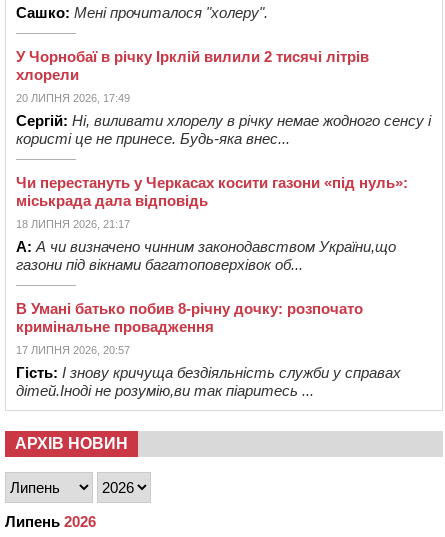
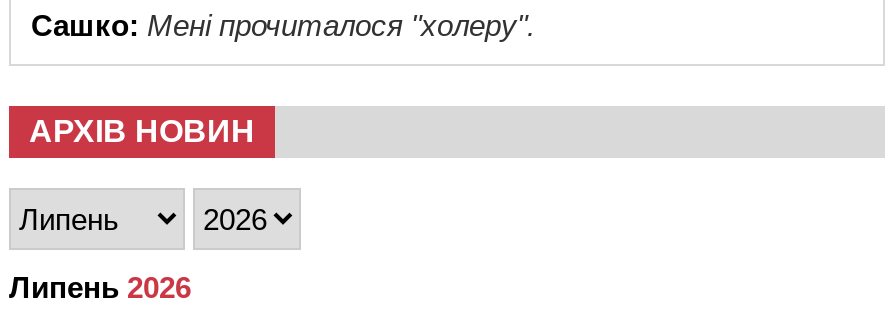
[16,48,431,399] У Чорнобаї в річку Ірклій вилили 2 тисячі літрів | хлорели | 20 ЛИПНЯ 2026, 17:49 | Сергій: Ні, виливати хлорелу в річку немае жодного сенсу і | користі це не принесе. Будь-яка внес... | Чи перестануть у Черкасах косити газони «під нуль»: | міськрада дала відповідь | 18 ЛИПНЯ 2026, 21:17 | А: А чи визначено чинним законодавством України,що | газони під вікнами багатоповерхівок об... | В Умані батько побив 8-річну дочку: розпочато | кримінальне провадження | 17 ЛИПНЯ 2026, 20:57 | Гість: І знову кричуща бездіяльність служби у справах | дітей.Іноді не розумію,ви так піаритесь ... -> none

